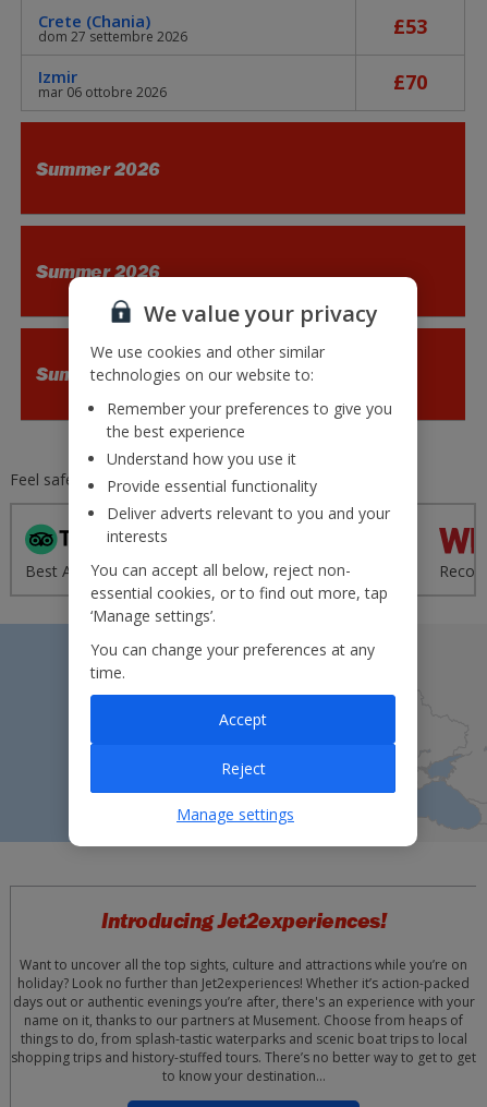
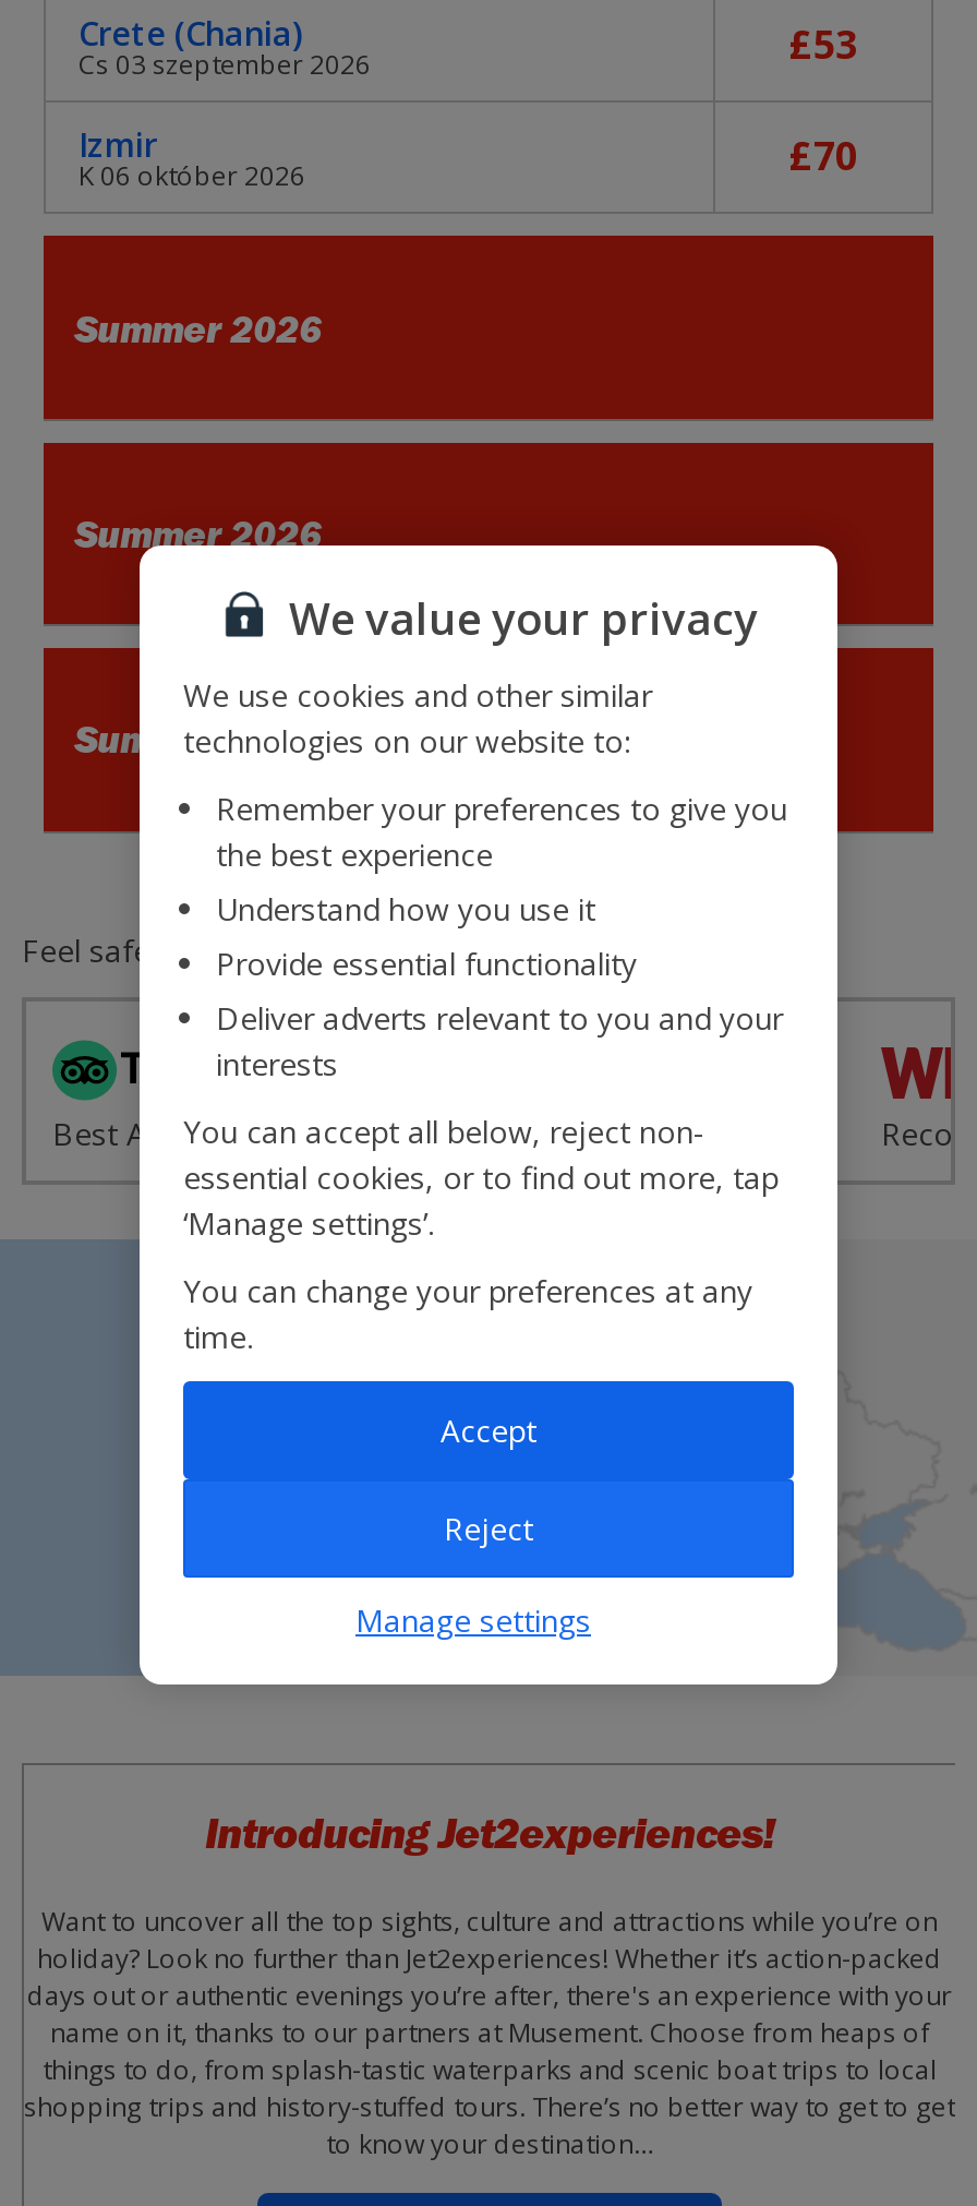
[38,28,187,46] dom 27 settembre 2026 -> [79,47,371,84] Cs 03 szeptember 2026
[38,83,167,102] mar 06 ottobre 2026 -> [79,158,305,195] K 06 október 2026

